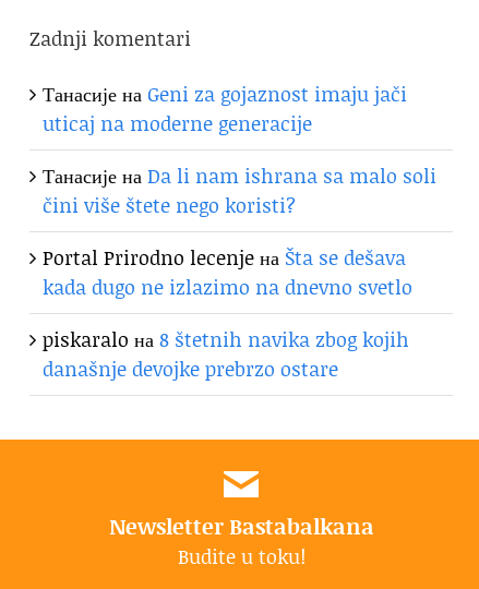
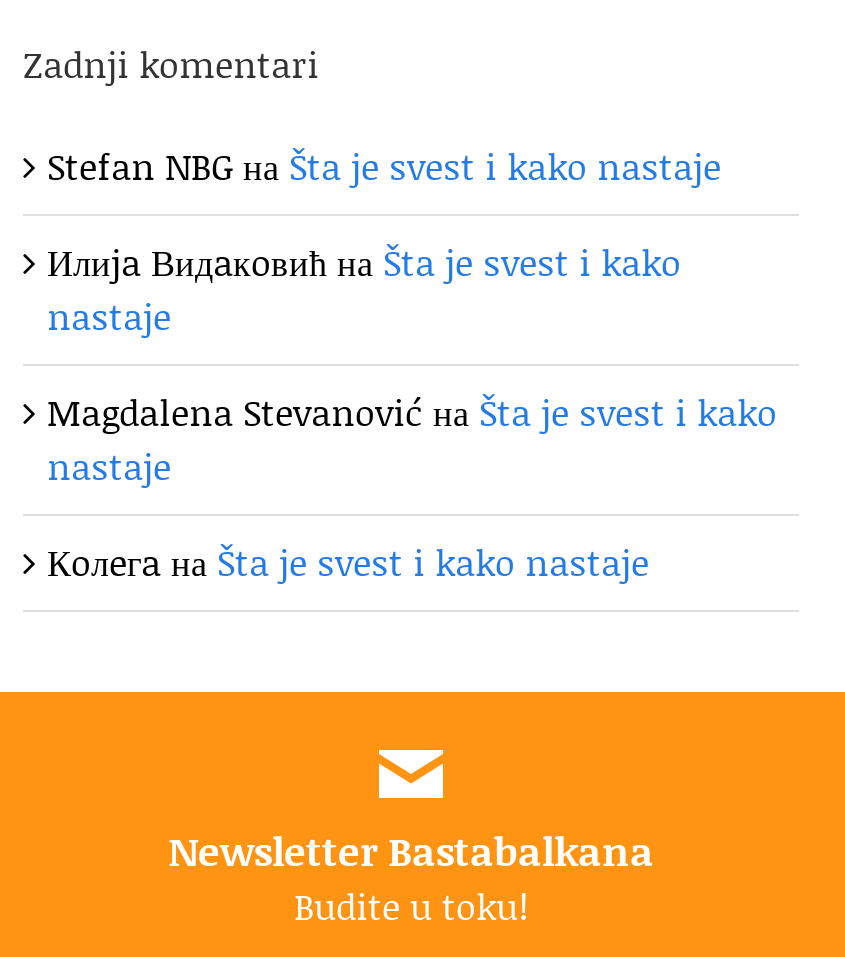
[43,80,407,137] Танасије на Geni za gojaznost imaju jači | uticaj na moderne generacije -> [47,140,721,192] Stefan NBG на Šta je svest i kako nastaje
[43,161,436,219] Танасије на Da li nam ishrana sa malo soli | čini više štete nego koristi? -> [47,236,681,342] Илиja Видaкoвић на Šta je svest i kako | nastaje
[43,243,412,301] Portal Prirodno lecenje на Šta se dešava | kada dugo ne izlazimo na dnevno svetlo -> [47,386,777,492] Magdalena Stevanović на Šta je svest i kako | nastaje
[43,325,409,383] piskaralo на 8 štetnih navika zbog kojih | današnje devojke prebrzo ostare -> [47,536,649,588] Кoлeгa на Šta je svest i kako nastaje

